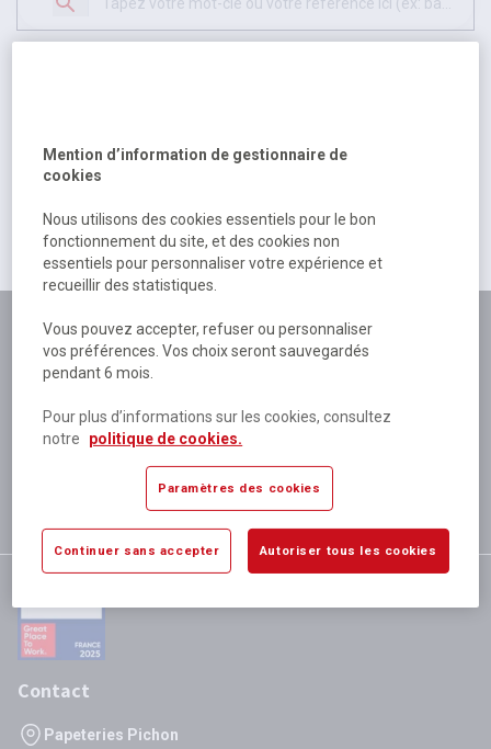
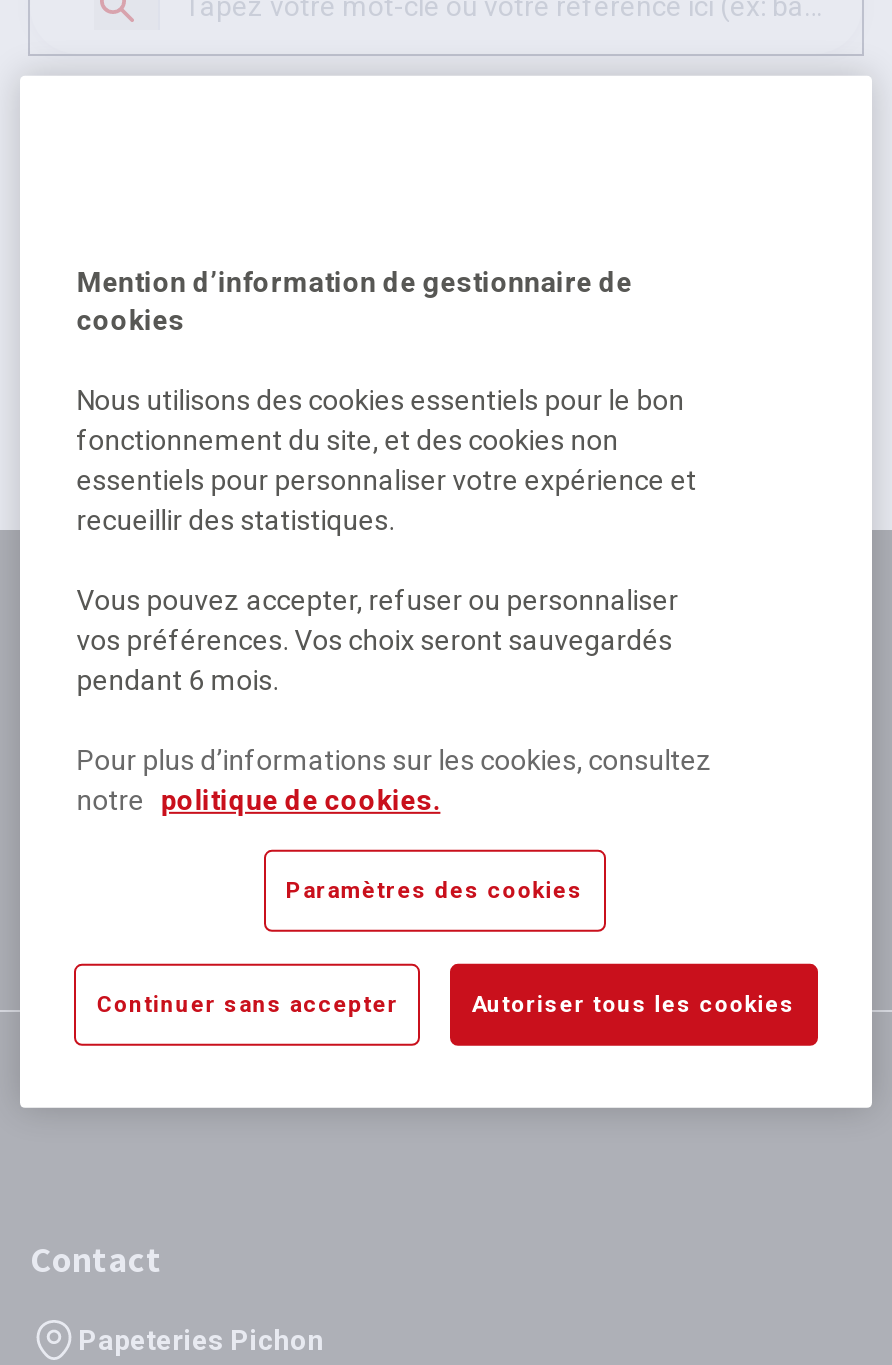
[21,609,102,657] [image] -> none

